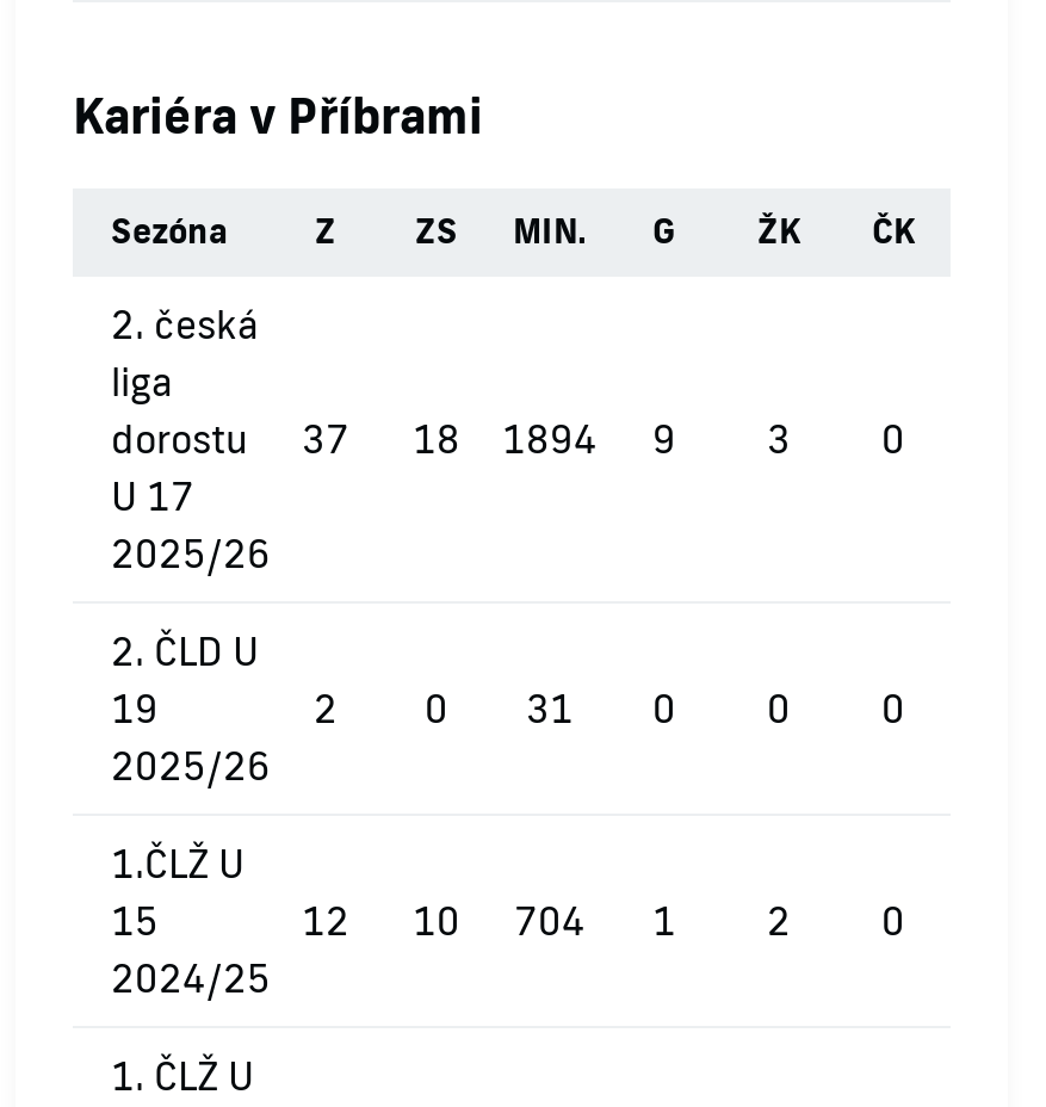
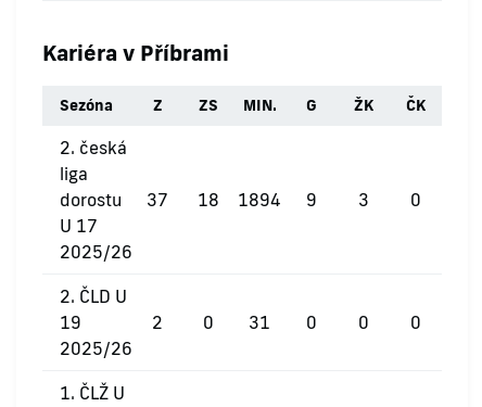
[111,840,271,1002] 1.ČLŽ U | 15 | 2024/25 -> none
[302,897,905,945] 12 | 10 | 704 | 1 | 2 | 0 -> none

